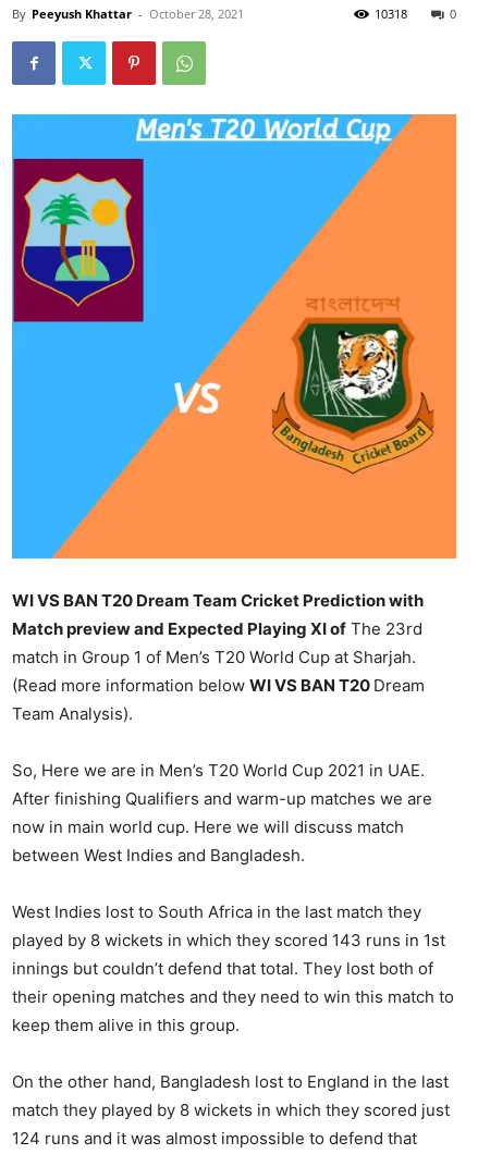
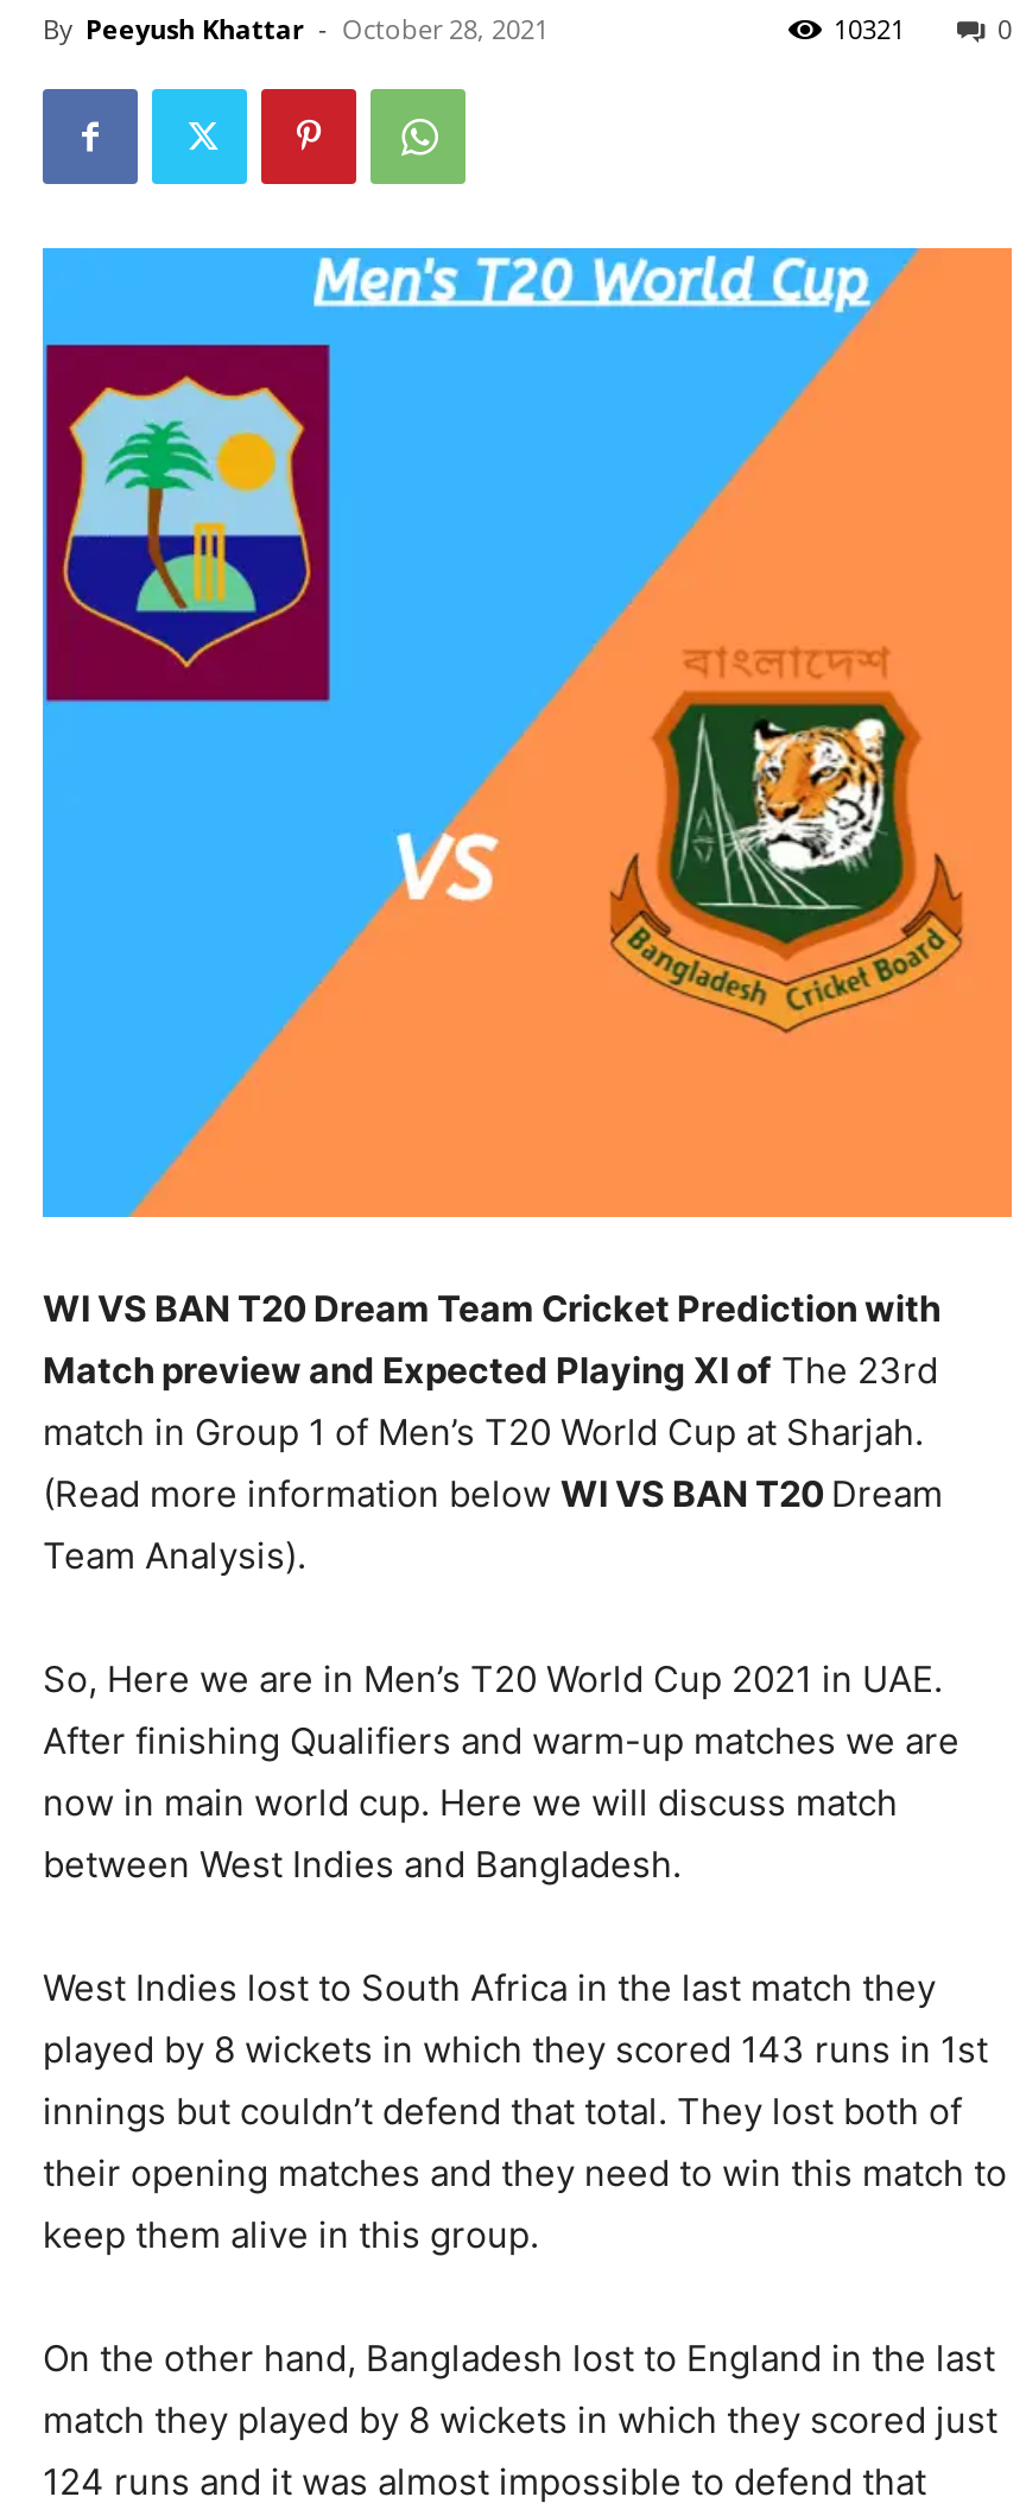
[375,5,407,22] 10318 -> [834,11,905,46] 10321

